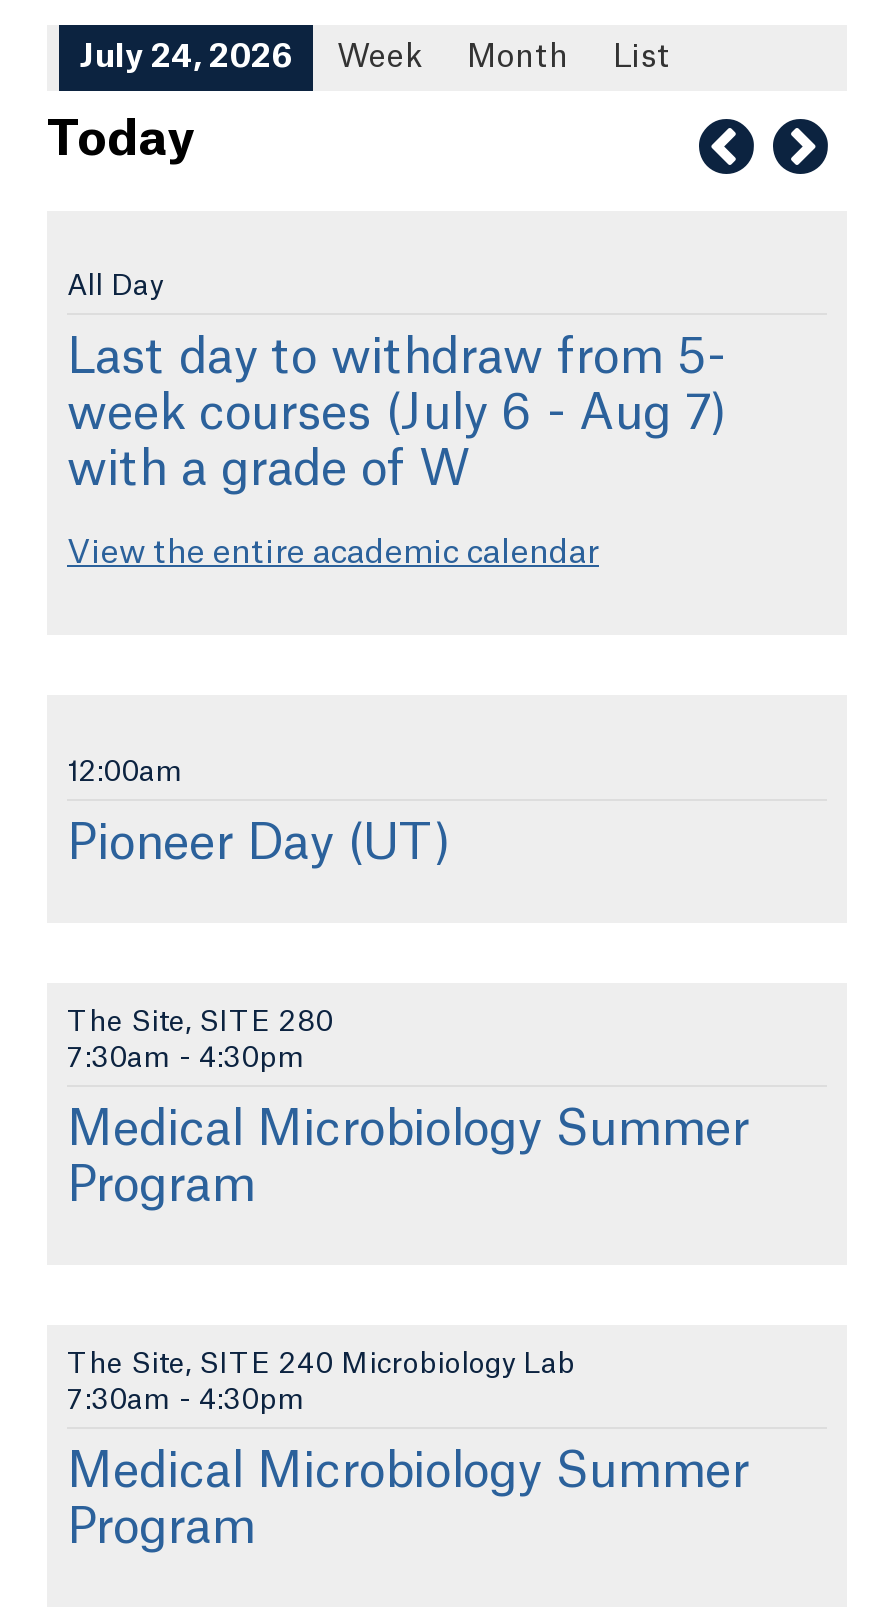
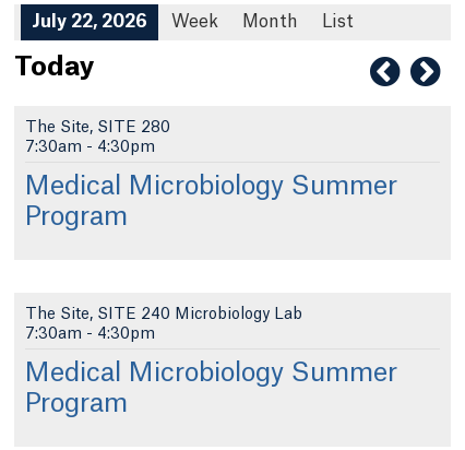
[79,41,671,73] July 24, 2026 Week Month List -> [32,13,354,31] July 22, 2026 Week Month List
[67,273,727,569] All Day | Last day to withdraw from 5- | week courses (July 6 - Aug 7) | with a grade of W | View the entire academic calendar -> none
[67,758,451,868] 12:00am | Pioneer Day (UT) -> none

